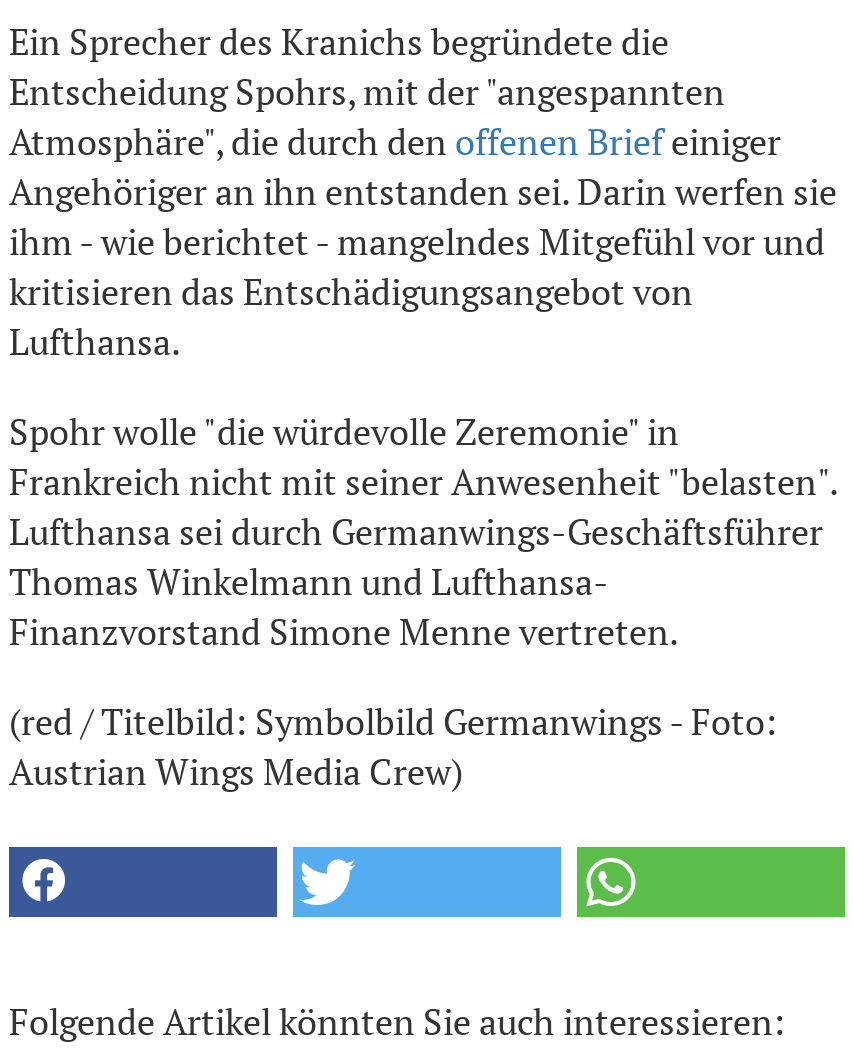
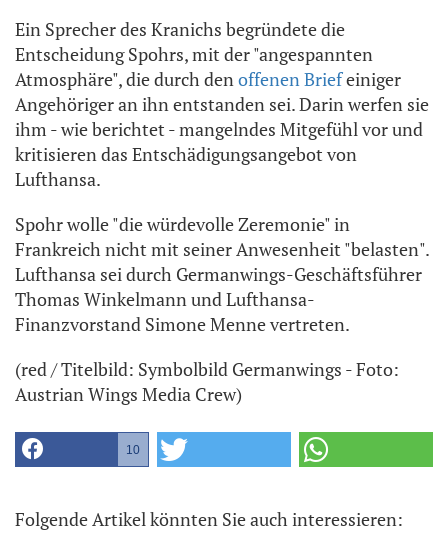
none -> [126,443,140,457] 10

